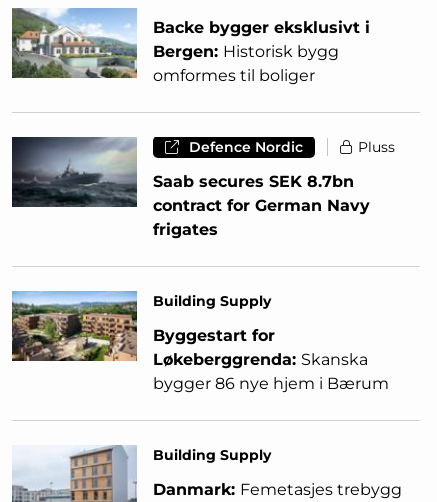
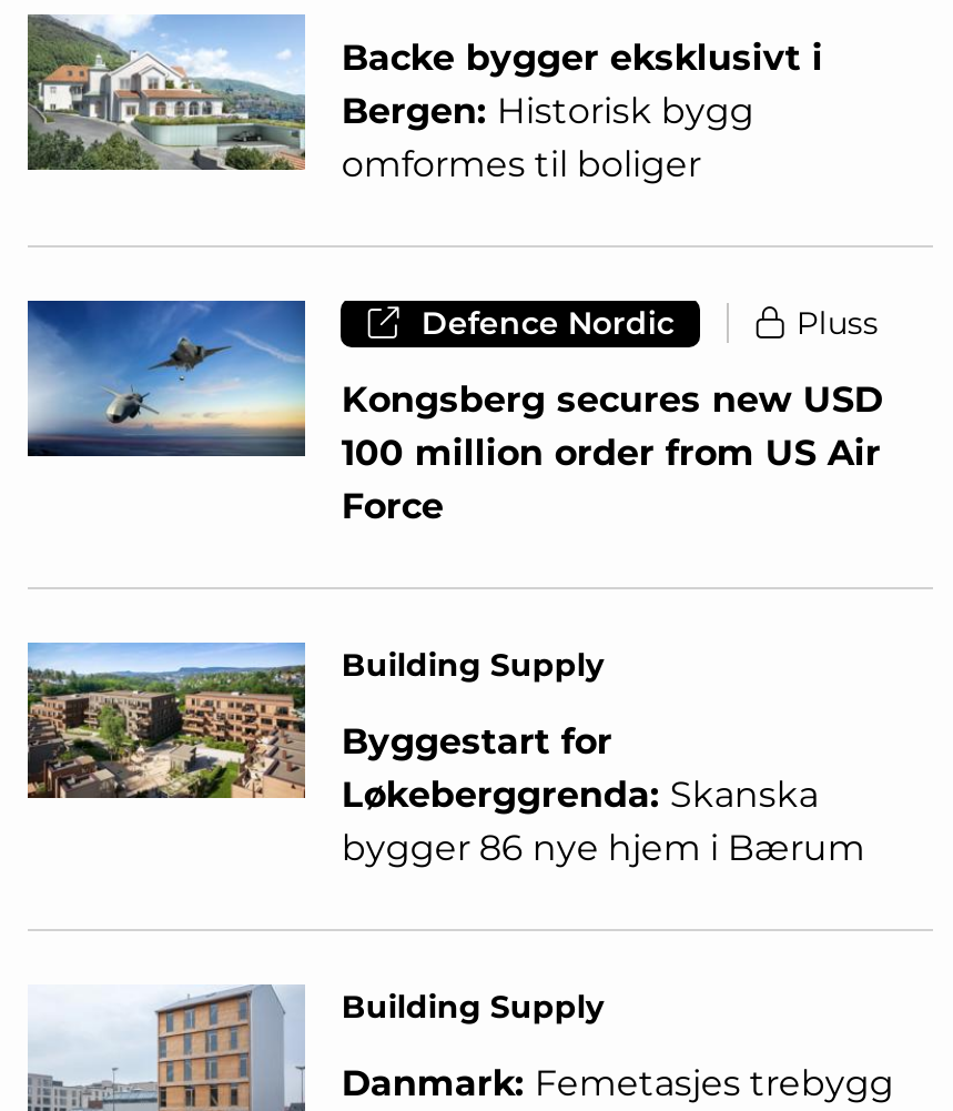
[11,137,370,239] [image] | Saab secures SEK 8.7bn | contract for German Navy | frigates -> [26,301,883,527] [image] | Kongsberg secures new USD | 100 million order from US Air | Force

